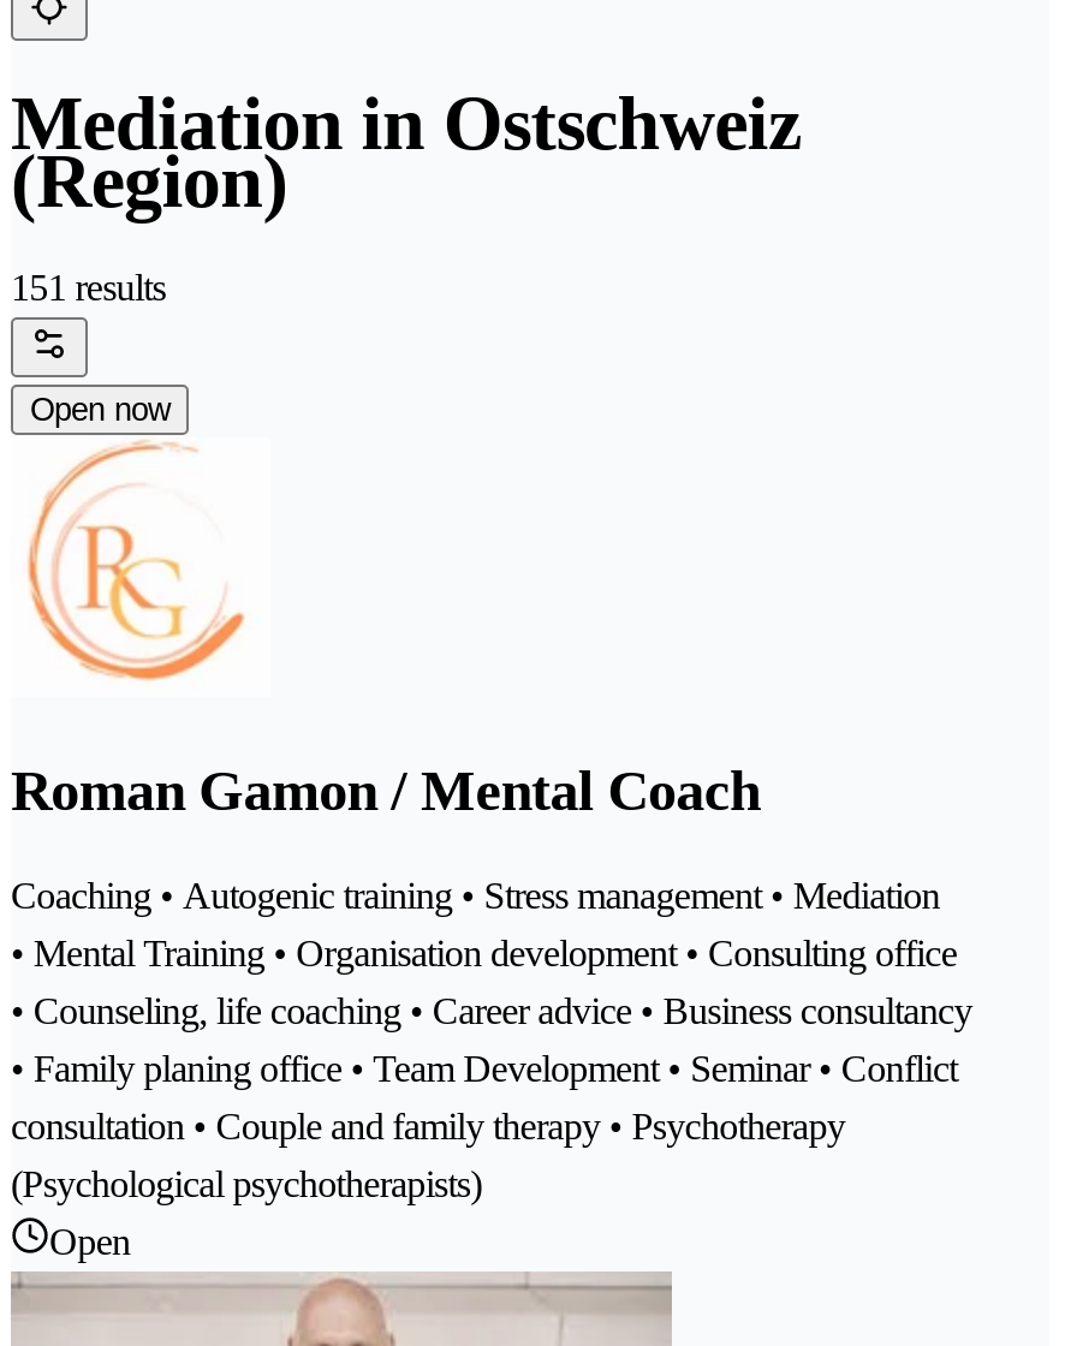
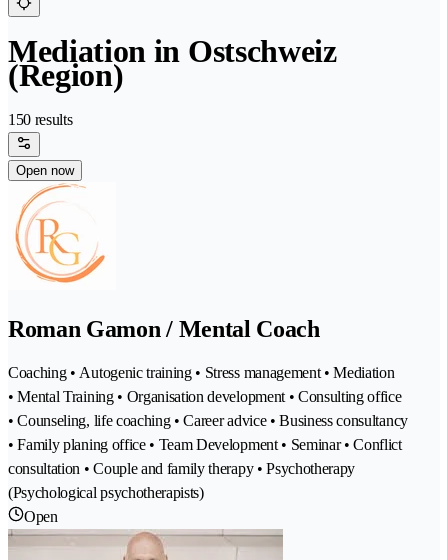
[11,268,166,309] 151 results -> [8,111,72,128] 150 results

